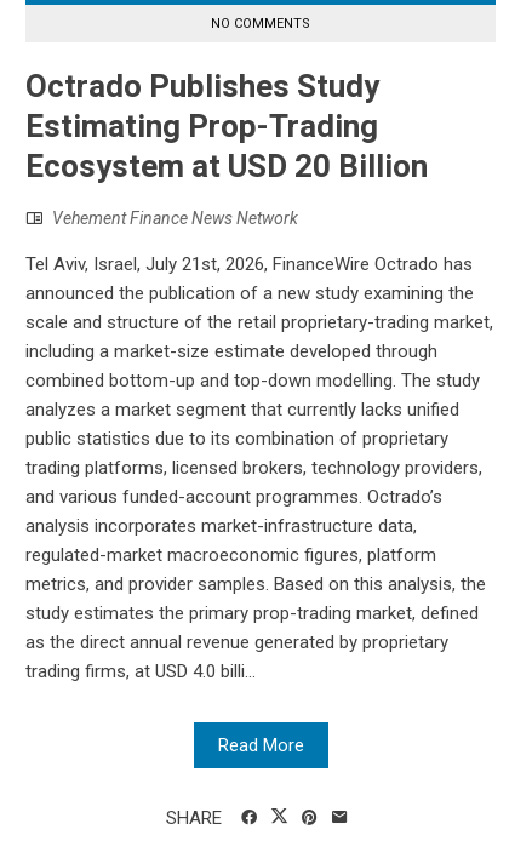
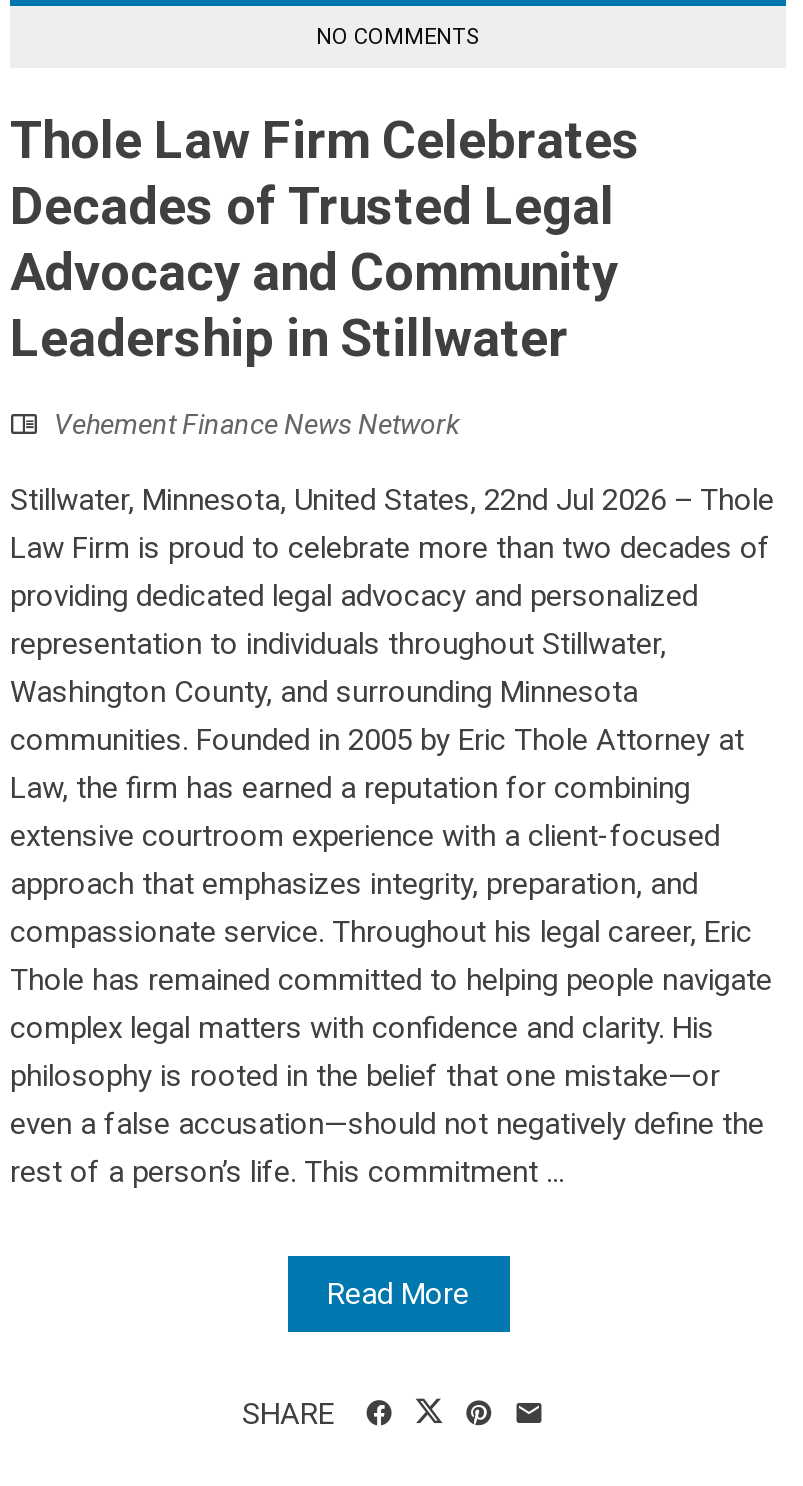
[25,68,428,185] Octrado Publishes Study | Estimating Prop-Trading | Ecosystem at USD 20 Billion -> [10,111,640,369] Thole Law Firm Celebrates | Decades of Trusted Legal | Advocacy and Community | Leadership in Stillwater
[25,254,493,683] Tel Aviv, Israel, July 21st, 2026, FinanceWire Octrado has | announced the publication of a new study examining the | scale and structure of the retail proprietary-trading market, | including a market-size estimate developed through | combined bottom-up and top-down modelling. The study | analyzes a market segment that currently lacks unified | public statistics due to its combination of proprietary | trading platforms, licensed brokers, technology providers, | and various funded-account programmes. Octrado’s | analysis incorporates market-infrastructure data, | regulated-market macroeconomic figures, platform | metrics, and provider samples. Based on this analysis, the | study estimates the primary prop-trading market, defined | as the direct annual revenue generated by proprietary | trading firms, at USD 4.0 billi... -> [10,483,774,1191] Stillwater, Minnesota, United States, 22nd Jul 2026 – Thole | Law Firm is proud to celebrate more than two decades of | providing dedicated legal advocacy and personalized | representation to individuals throughout Stillwater, | Washington County, and surrounding Minnesota | communities. Founded in 2005 by Eric Thole Attorney at | Law, the firm has earned a reputation for combining | extensive courtroom experience with a client-focused | approach that emphasizes integrity, preparation, and | compassionate service. Throughout his legal career, Eric | Thole has remained committed to helping people navigate | complex legal matters with confidence and clarity. His | philosophy is rooted in the belief that one mistake—or | even a false accusation—should not negatively define the | rest of a person’s life. This commitment ...

